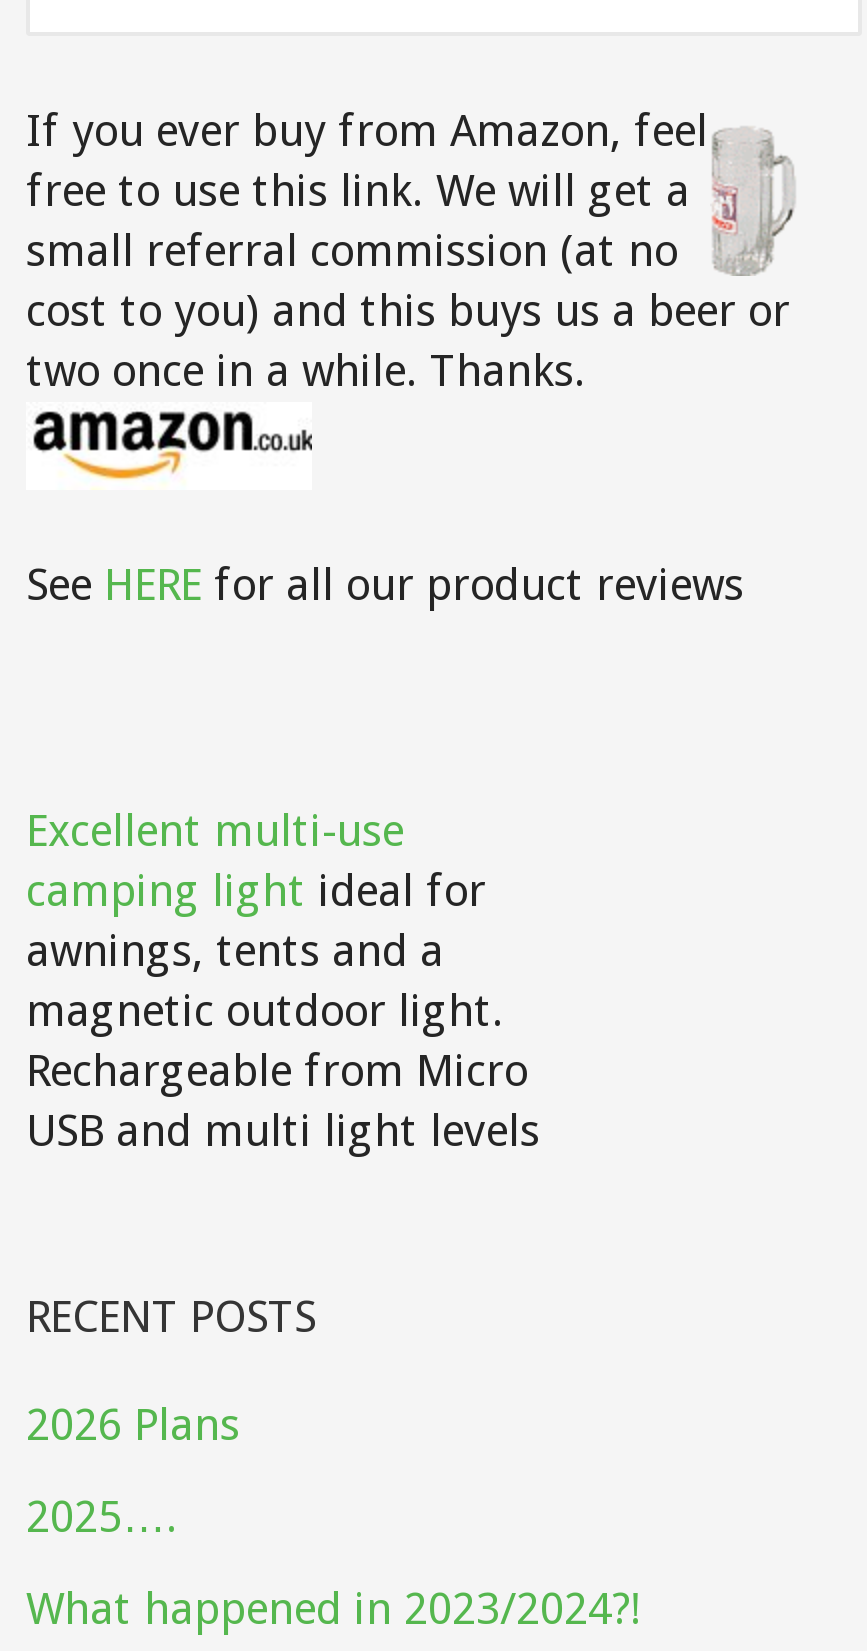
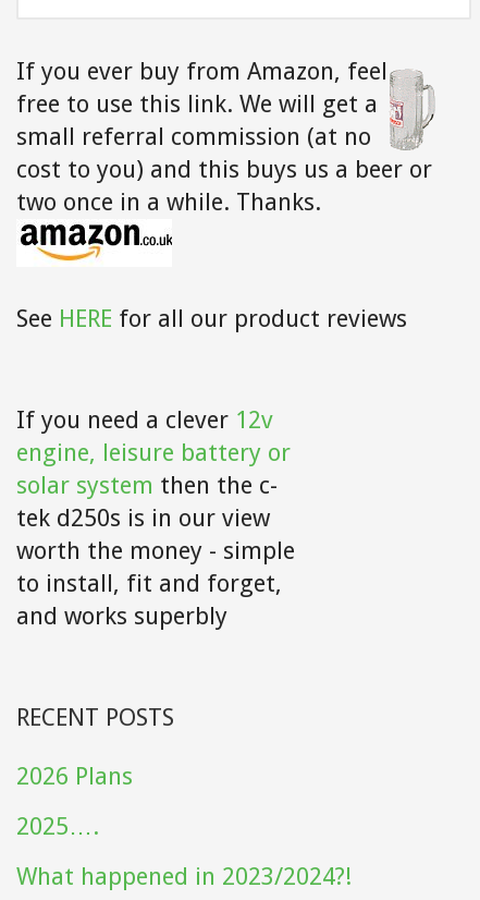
[26,807,540,1157] Excellent multi-use | camping light ideal for | awnings, tents and a | magnetic outdoor light. | Rechargeable from Micro | USB and multi light levels -> [16,407,295,630] If you need a clever 12v | engine, leisure battery or | solar system then the c- | tek d250s is in our view | worth the money - simple | to install, fit and forget, | and works superbly

